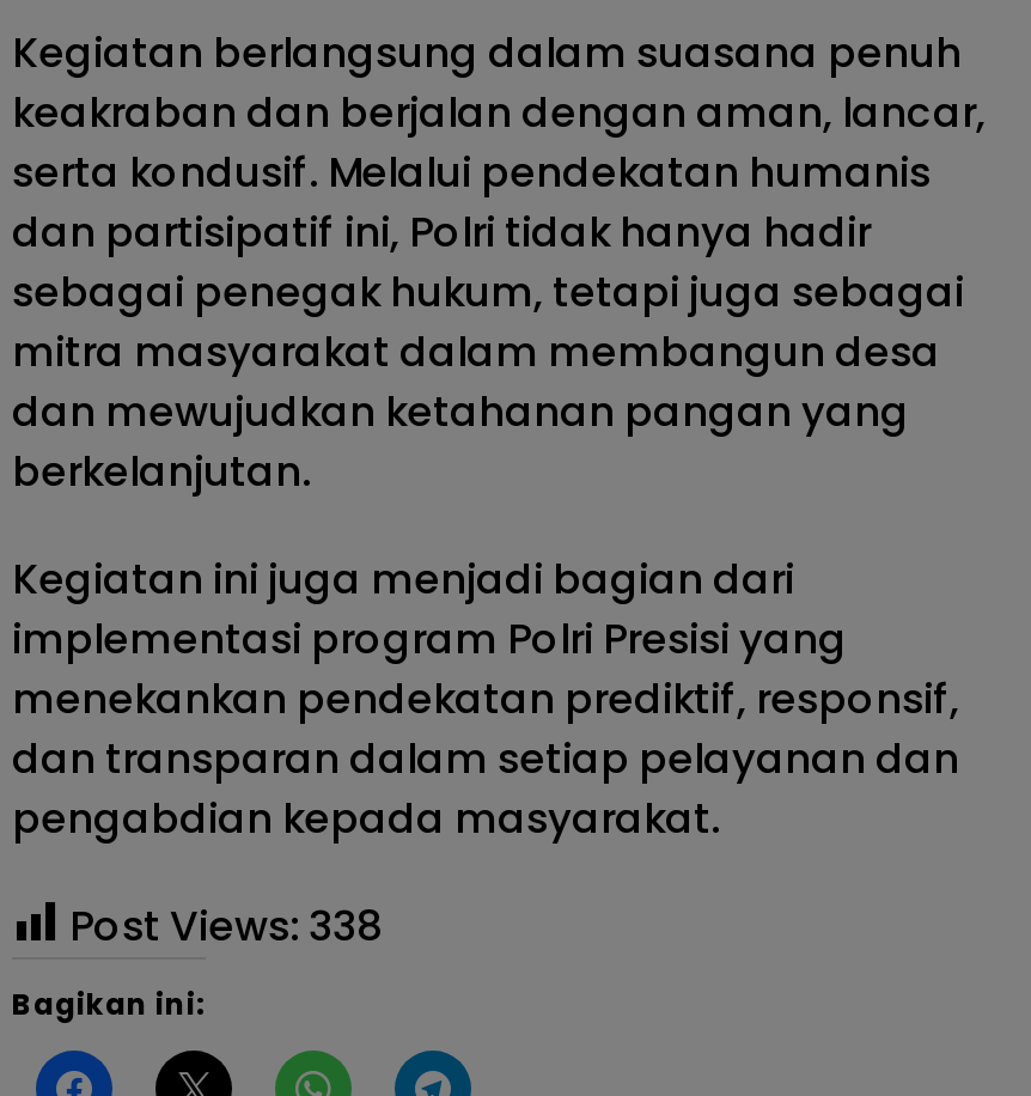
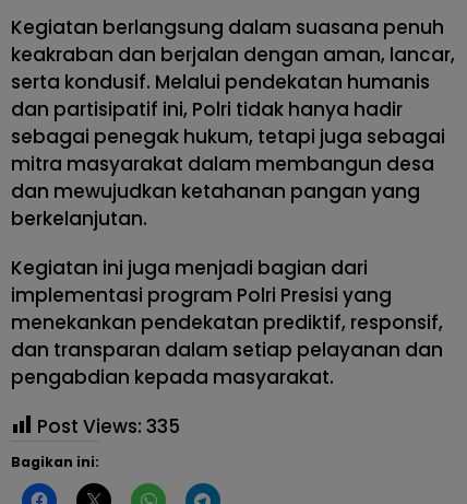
[69,897,383,955] Post Views: 338 -> [37,413,180,439] Post Views: 335

